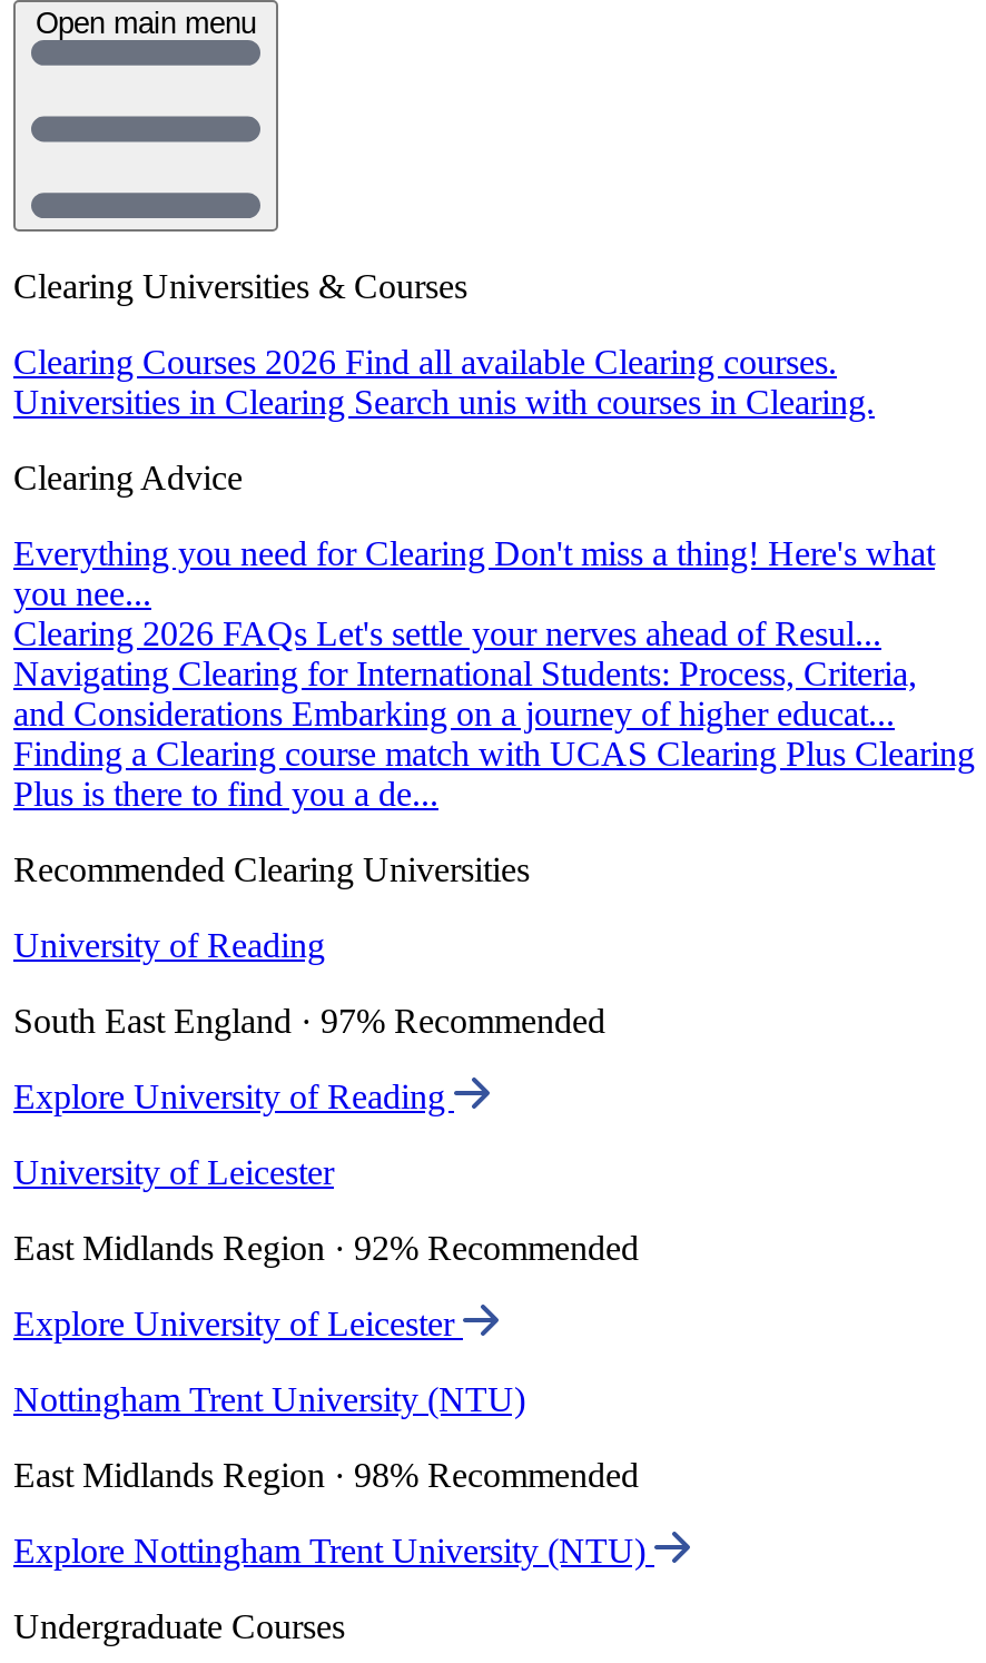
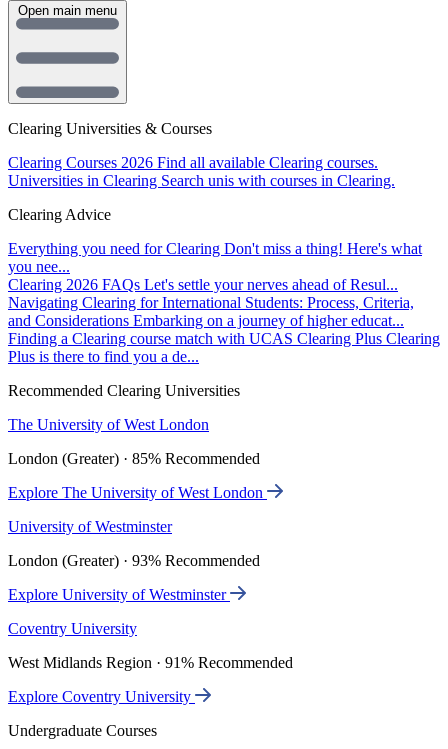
[13,926,325,964] University of Reading -> [8,416,209,433] The University of West London
[13,1002,605,1040] South East England · 97% Recommended -> [8,450,260,467] London (Greater) · 85% Recommended
[13,1078,454,1116] Explore University of Reading -> [8,484,267,501] Explore The University of West London
[13,1153,334,1191] University of Leicester -> [8,518,172,535] University of Westminster
[13,1229,639,1267] East Midlands Region · 92% Recommended -> [8,552,260,569] London (Greater) · 93% Recommended
[13,1305,463,1343] Explore University of Leicester -> [8,586,230,603] Explore University of Westminster
[13,1380,525,1418] Nottingham Trent University (NTU) -> [8,620,137,637] Coventry University
[13,1456,639,1494] East Midlands Region · 98% Recommended -> [8,654,293,671] West Midlands Region · 91% Recommended
[13,1532,654,1570] Explore Nottingham Trent University (NTU) -> [8,688,195,705] Explore Coventry University

